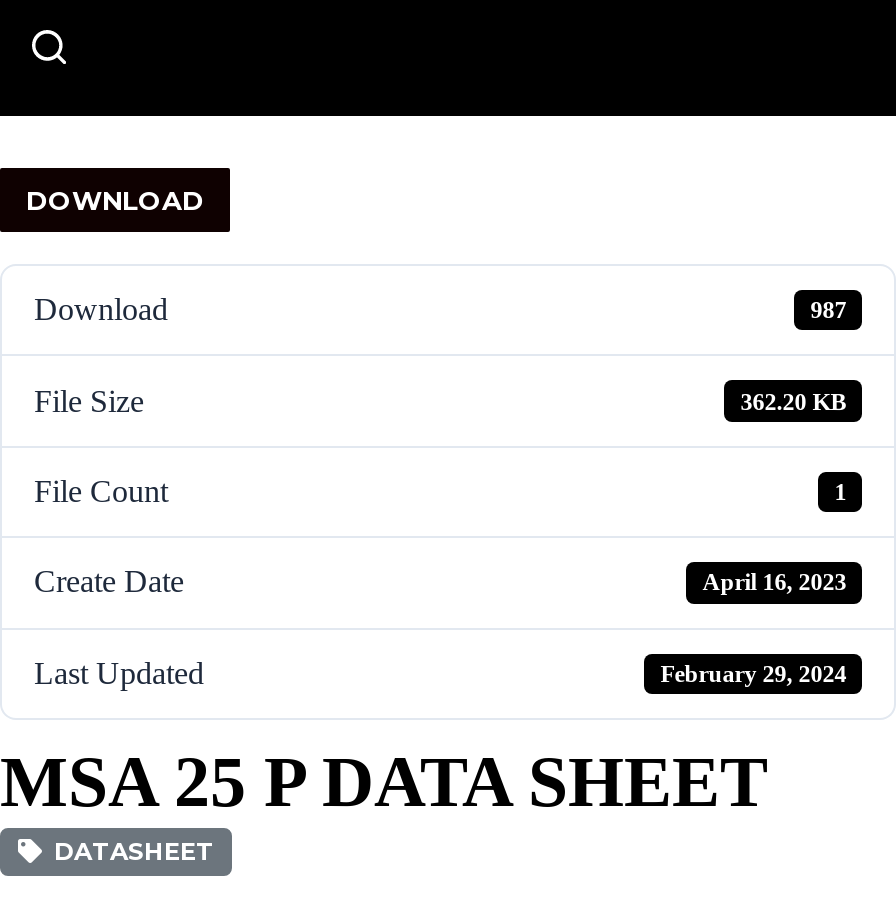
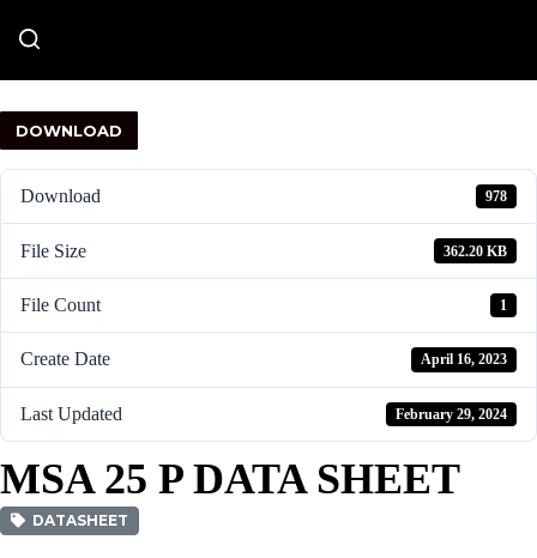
[810,296,846,324] 987 -> [486,188,507,205] 978

